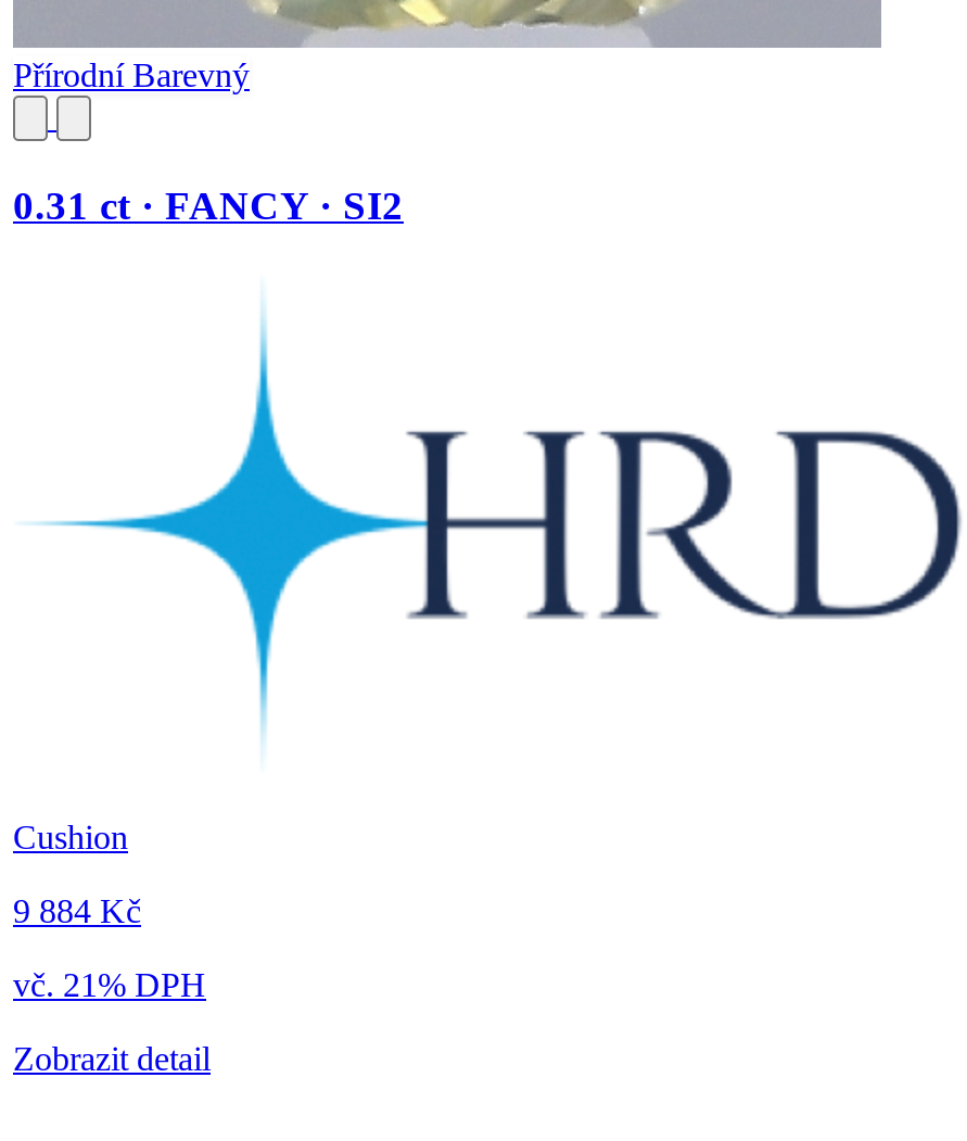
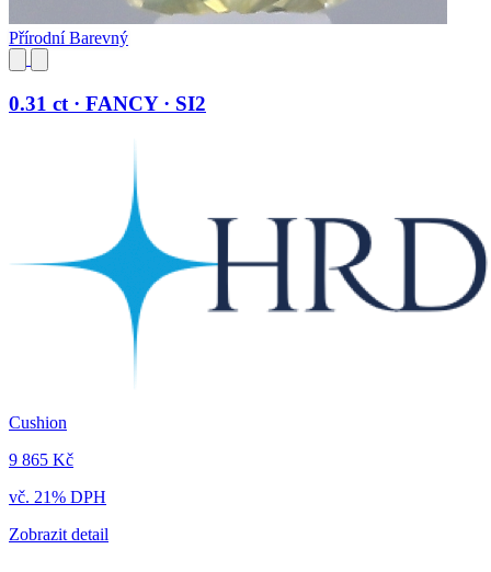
[13,891,141,928] 9 884 Kč -> [9,450,73,468] 9 865 Kč

